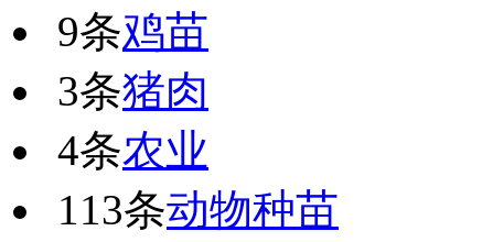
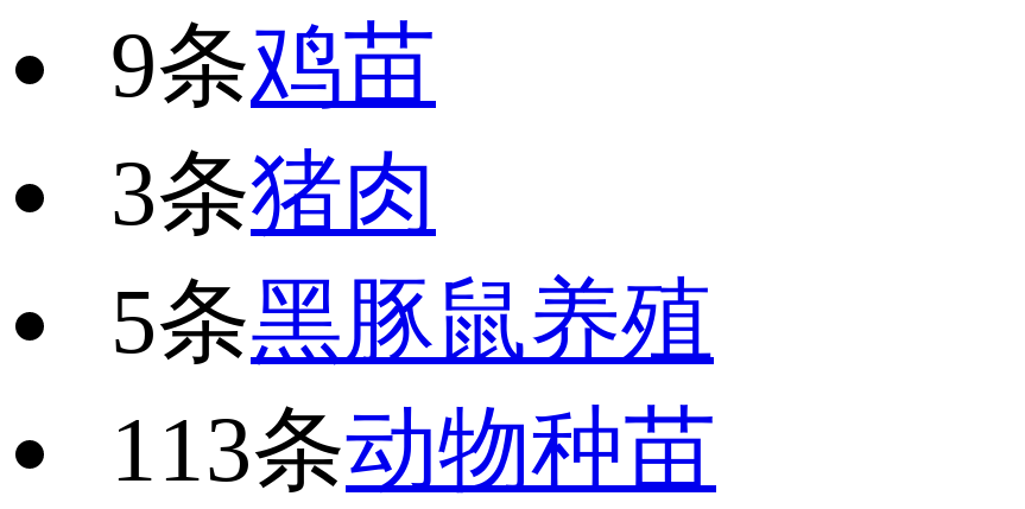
[46,126,208,173] 4条农业 -> [87,268,714,370] 5条黑豚鼠养殖

